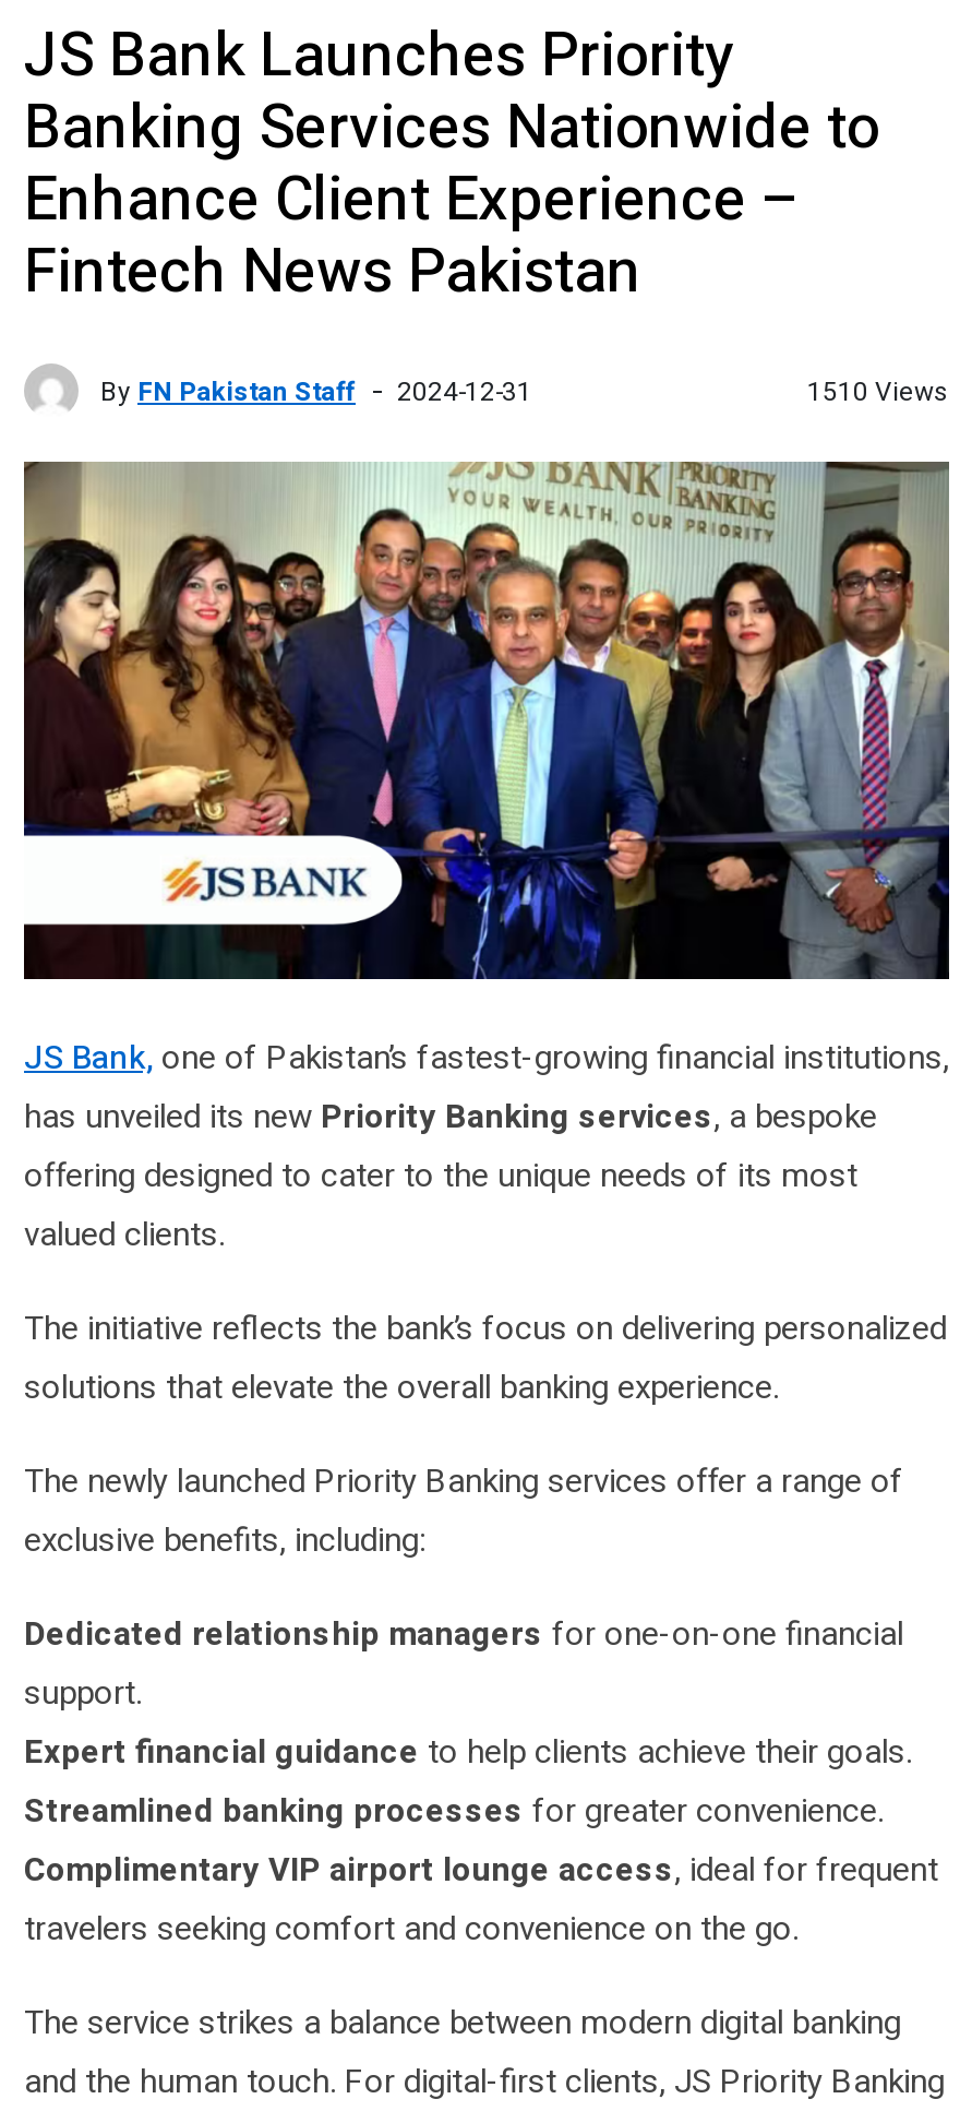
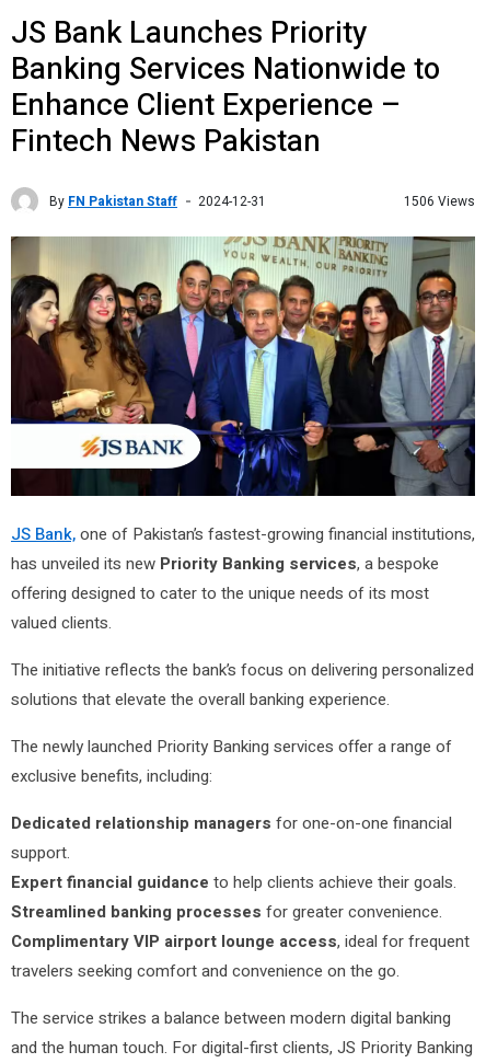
[807,371,949,410] 1510 Views -> [404,191,475,211] 1506 Views

